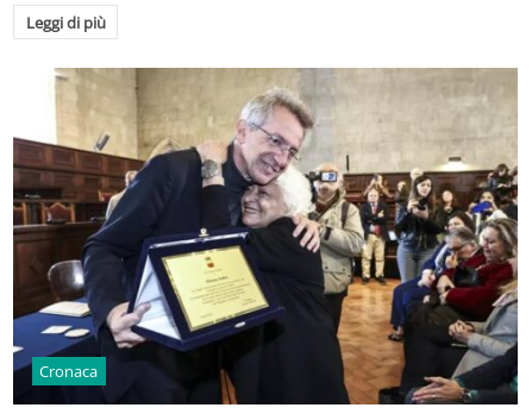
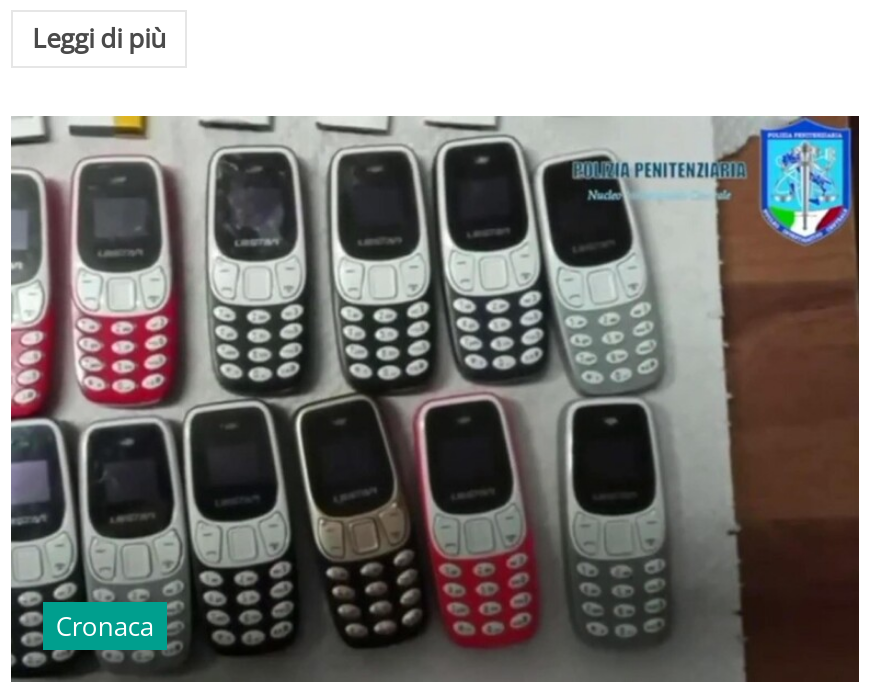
[12,68,519,404] [image] -> [9,114,861,682] [image]

